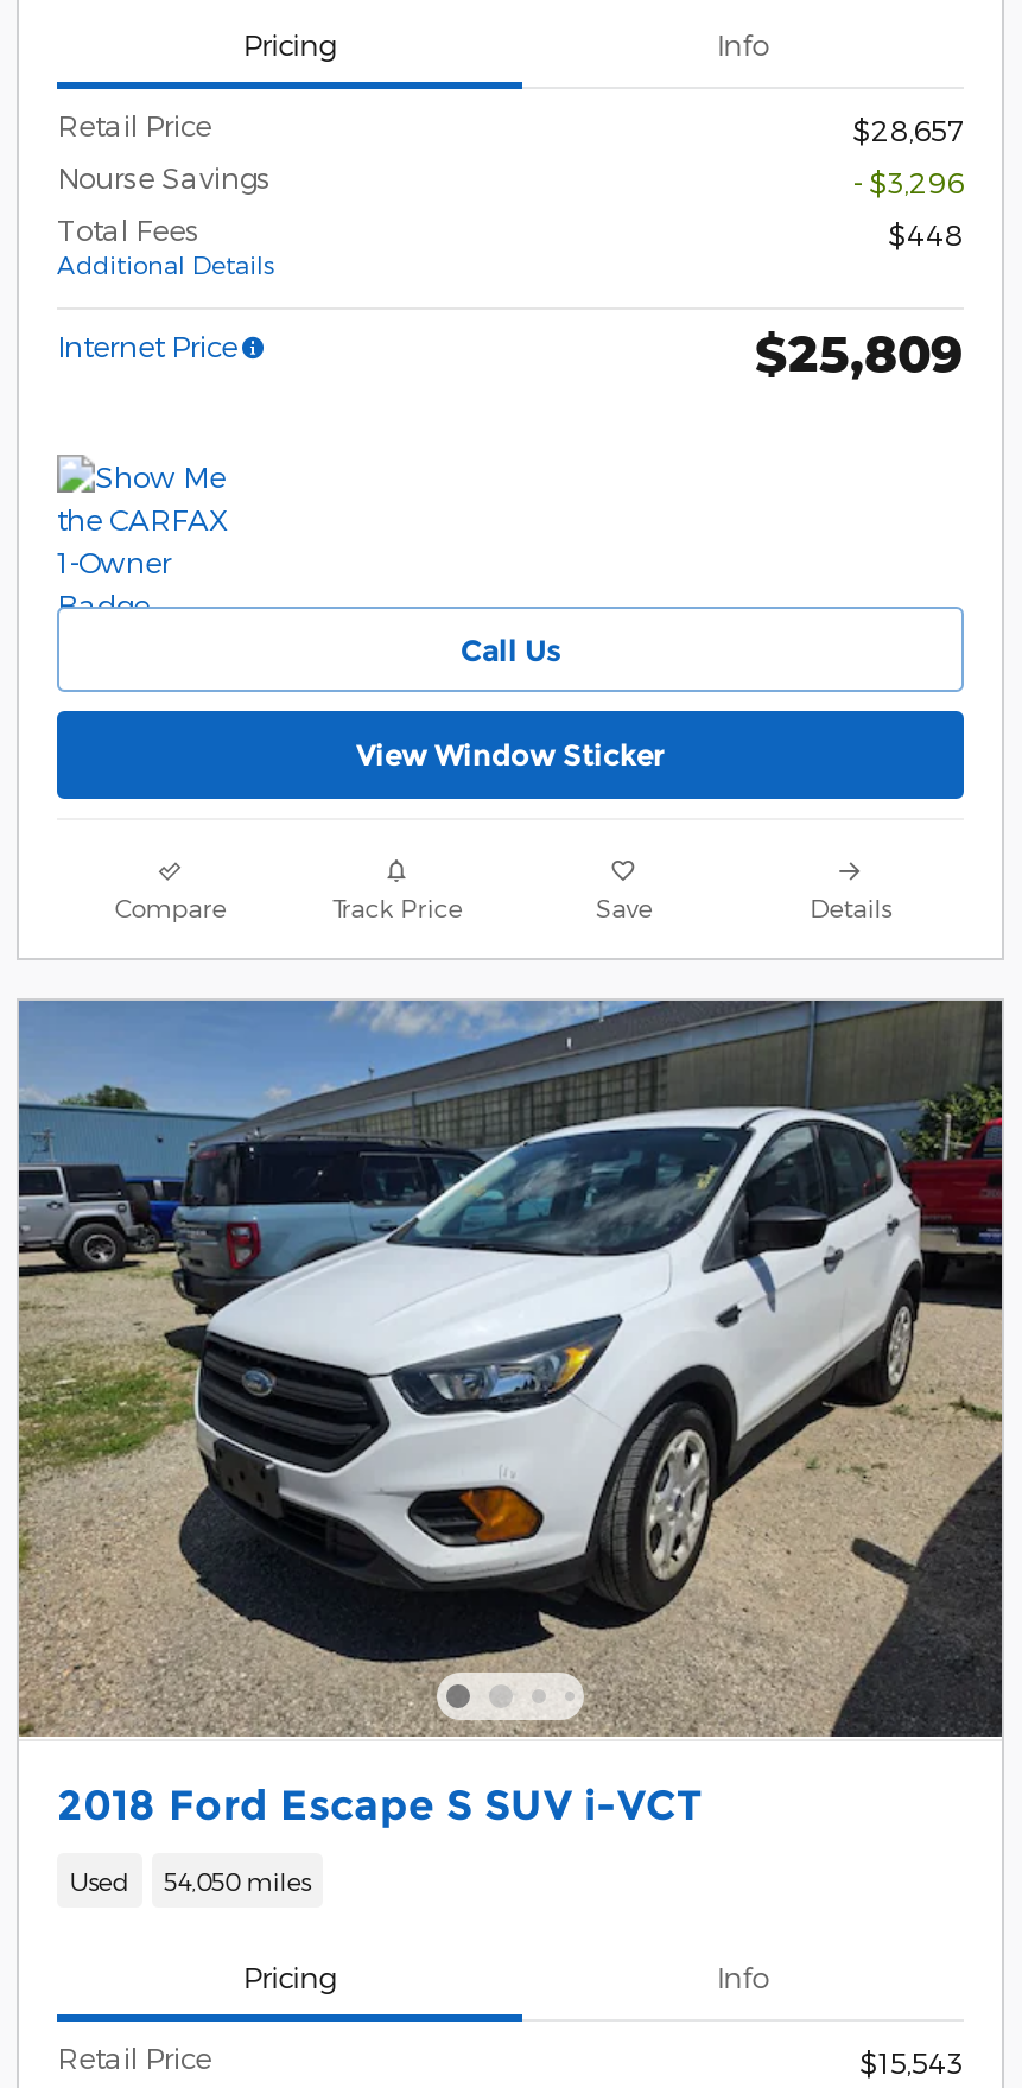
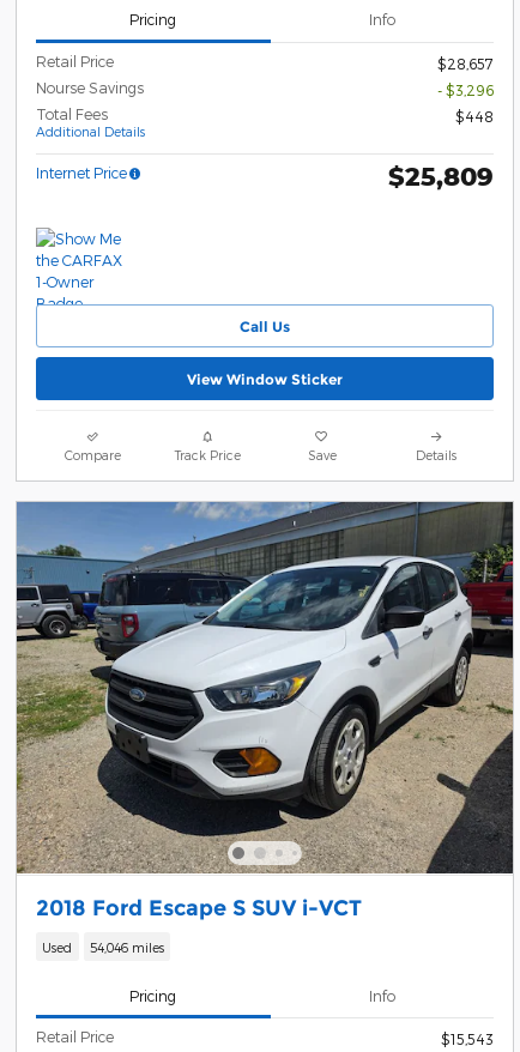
[69,1864,311,1895] Used 54,050 miles -> [42,939,164,955] Used 54,046 miles

